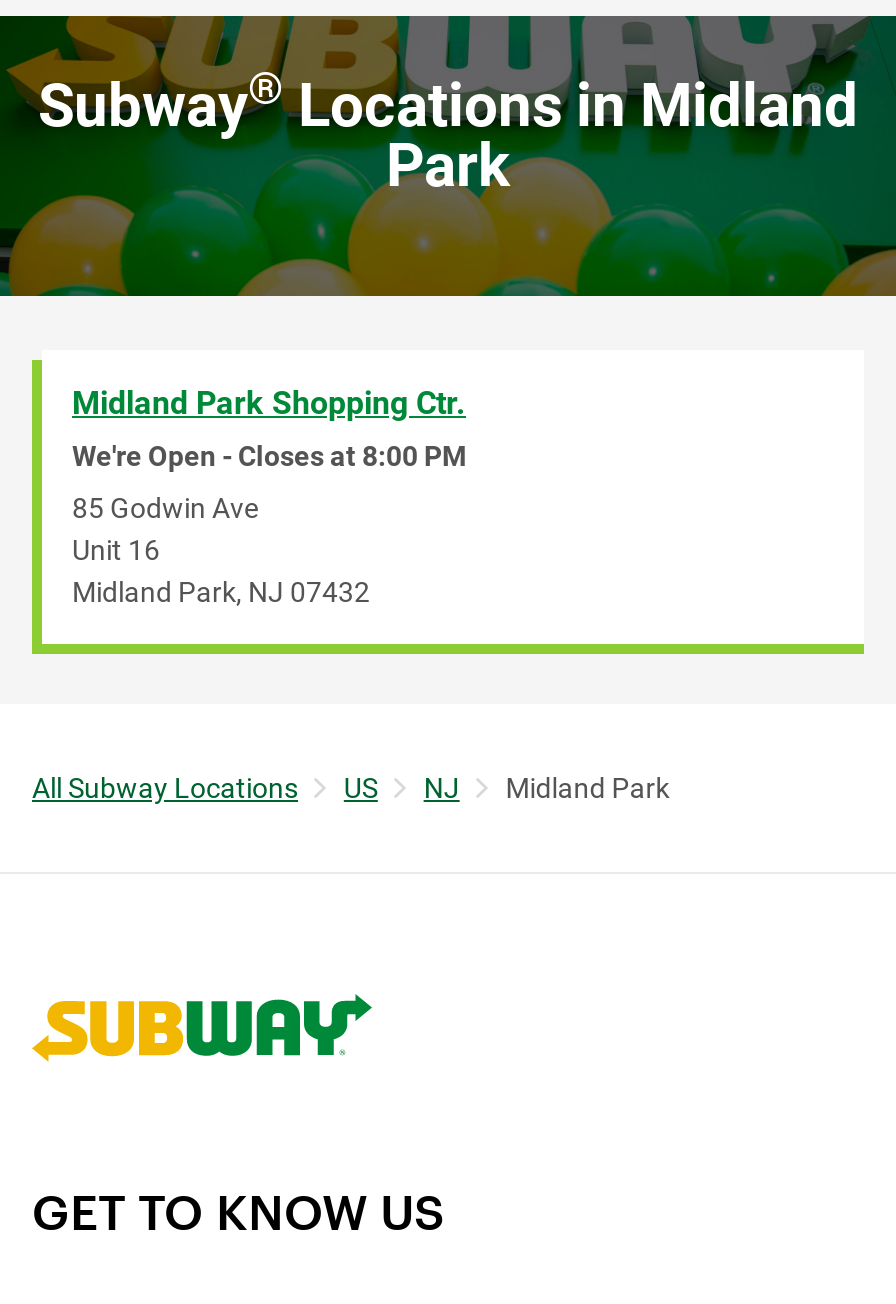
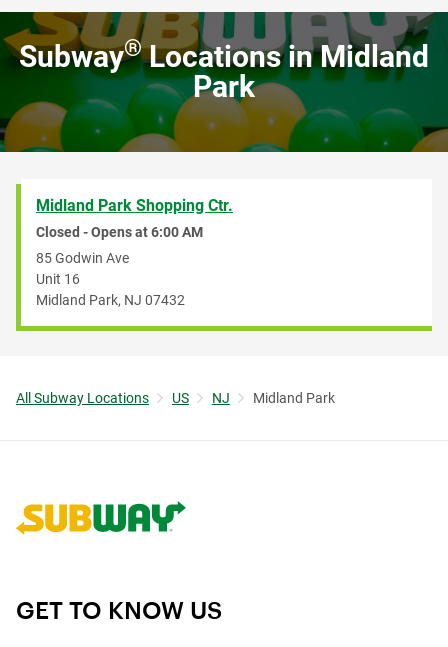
[72,440,466,472] We're Open - Closes at 8:00 PM -> [36,224,203,240] Closed - Opens at 6:00 AM

